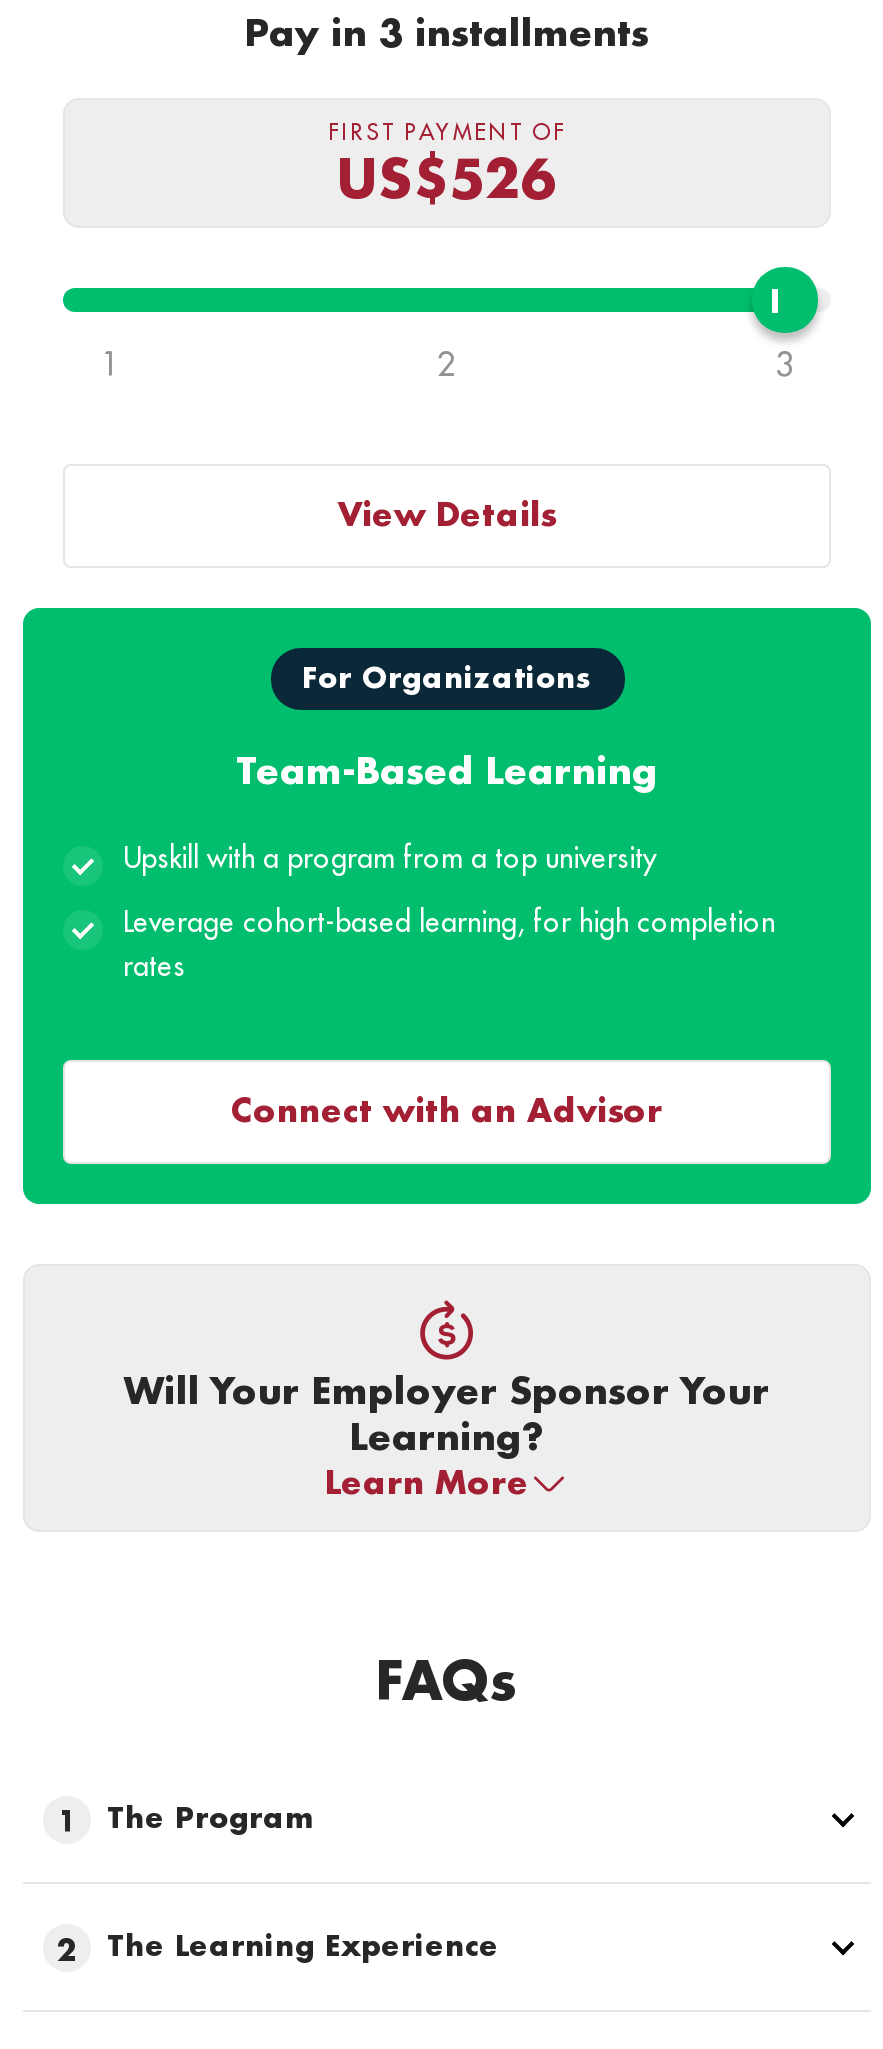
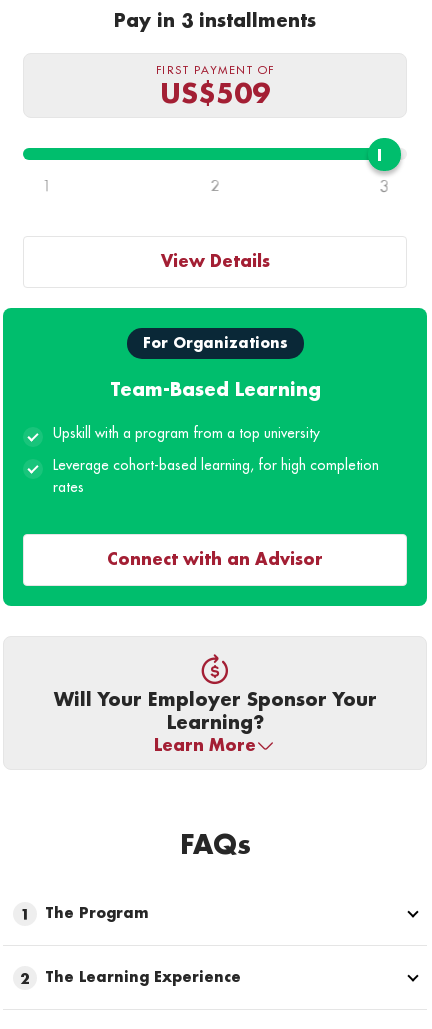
[337,156,557,208] US$526 -> [160,82,270,108] US$509

